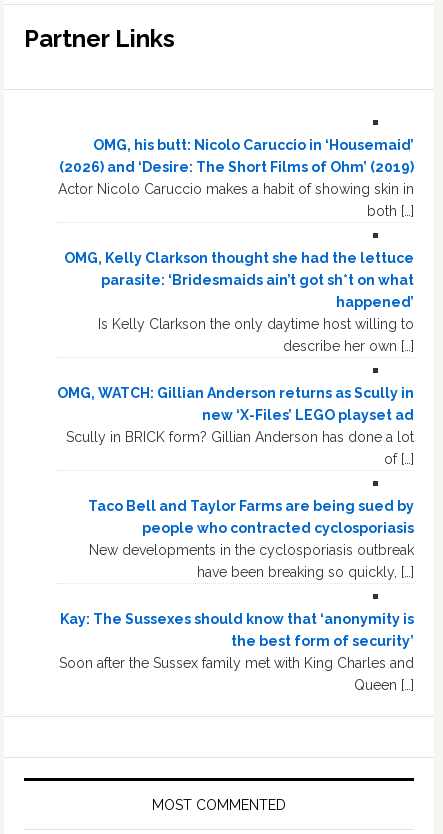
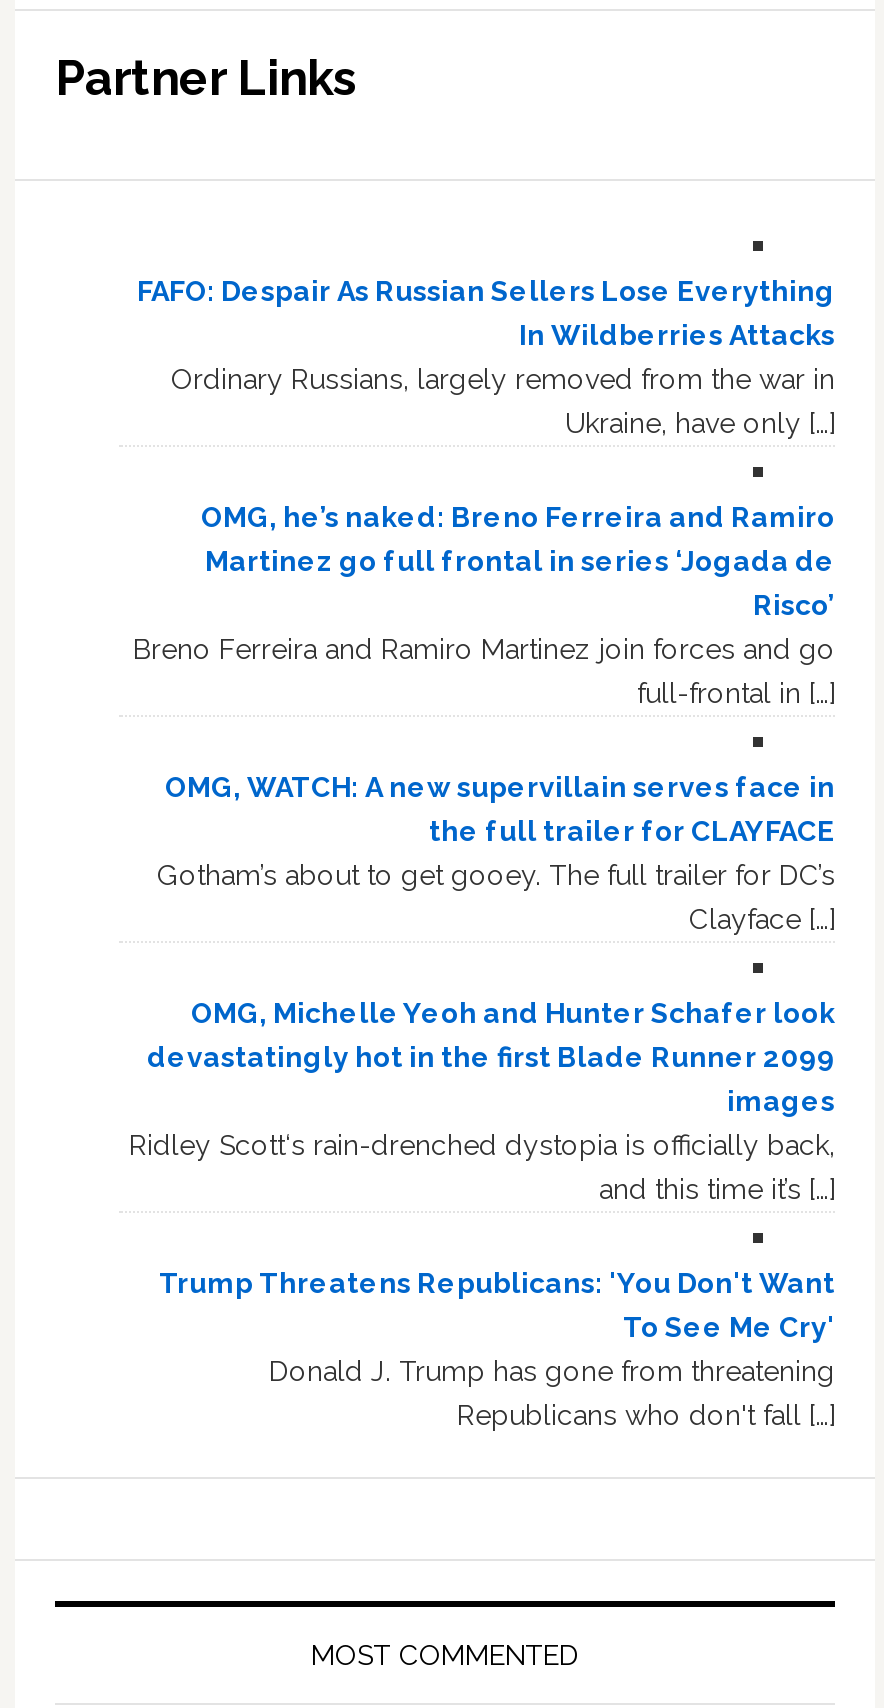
[58,137,414,219] OMG, his butt: Nicolo Caruccio in ‘Housemaid’ | (2026) and ‘Desire: The Short Films of Ohm’ (2019) | Actor Nicolo Caruccio makes a habit of showing skin in | both […] -> [137,275,835,439] FAFO: Despair As Russian Sellers Lose Everything | In Wildberries Attacks | Ordinary Russians, largely removed from the war in | Ukraine, have only […]
[64,250,414,354] OMG, Kelly Clarkson thought she had the lettuce | parasite: ‘Bridesmaids ain’t got sh*t on what | happened’ | Is Kelly Clarkson the only daytime host willing to | describe her own […] -> [133,501,835,709] OMG, he’s naked: Breno Ferreira and Ramiro | Martinez go full frontal in series ‘Jogada de | Risco’ | Breno Ferreira and Ramiro Martinez join forces and go | full-frontal in […]
[57,385,414,467] OMG, WATCH: Gillian Anderson returns as Scully in | new ‘X-Files’ LEGO playset ad | Scully in BRICK form? Gillian Anderson has done a lot | of […] -> [157,771,835,935] OMG, WATCH: A new supervillain serves face in | the full trailer for CLAYFACE | Gotham’s about to get gooey. The full trailer for DC’s | Clayface […]
[88,498,414,580] Taco Bell and Taylor Farms are being sued by | people who contracted cyclosporiasis | New developments in the cyclosporiasis outbreak | have been breaking so quickly, […] -> [129,997,835,1205] OMG, Michelle Yeoh and Hunter Schafer look | devastatingly hot in the first Blade Runner 2099 | images | Ridley Scott‘s rain-drenched dystopia is officially back, | and this time it’s […]
[59,611,414,693] Kay: The Sussexes should know that ‘anonymity is | the best form of security’ | Soon after the Sussex family met with King Charles and | Queen […] -> [159,1267,835,1431] Trump Threatens Republicans: 'You Don't Want | To See Me Cry' | Donald J. Trump has gone from threatening | Republicans who don't fall […]

